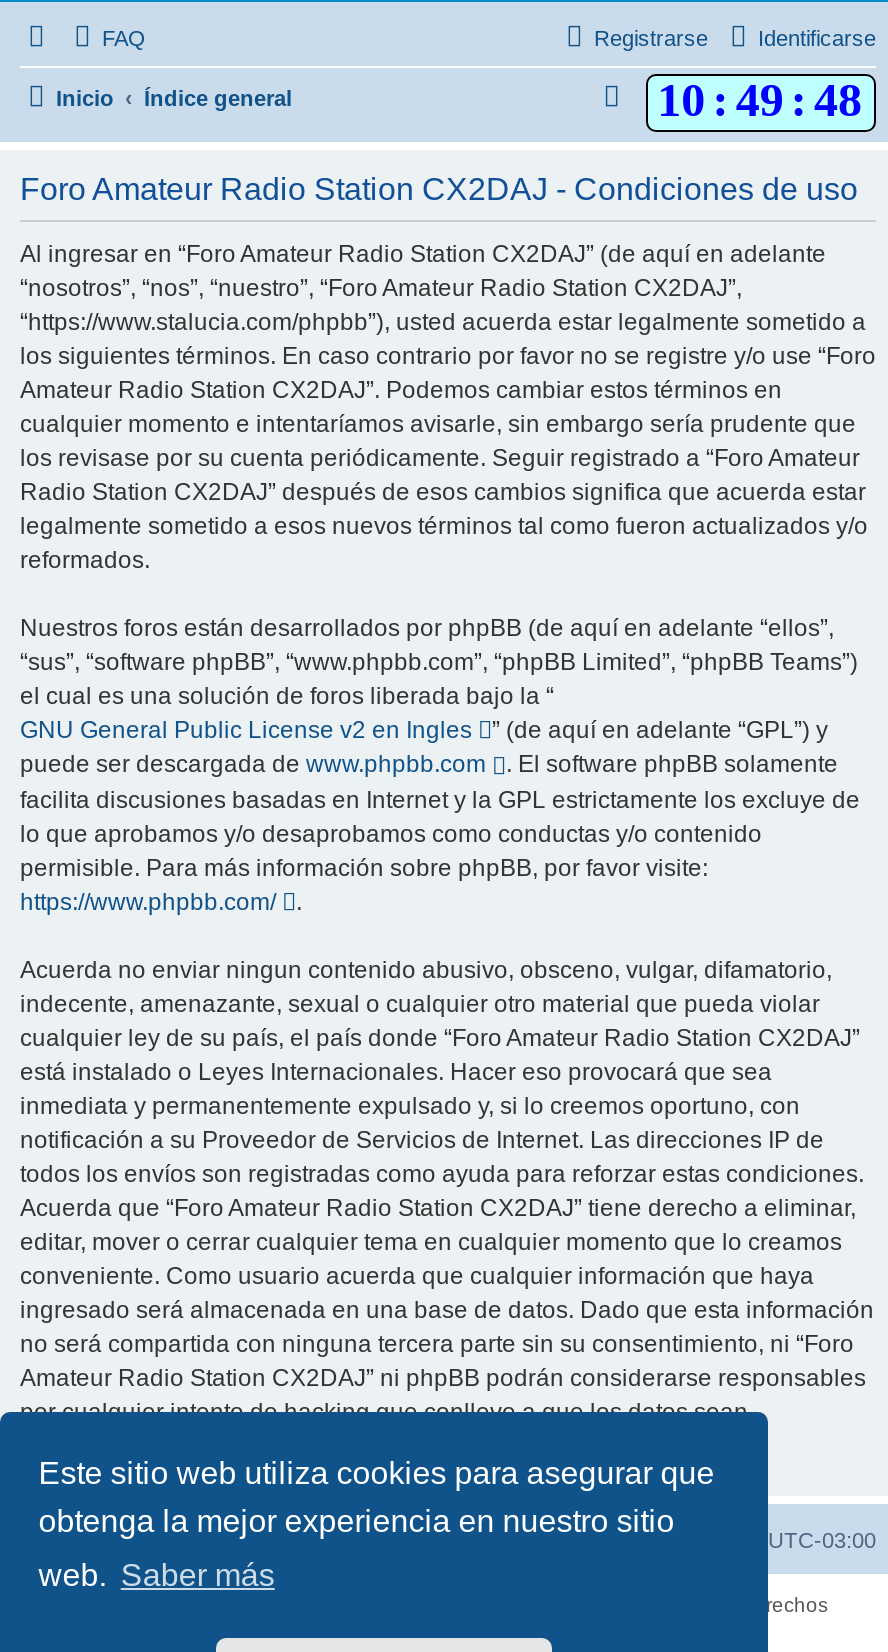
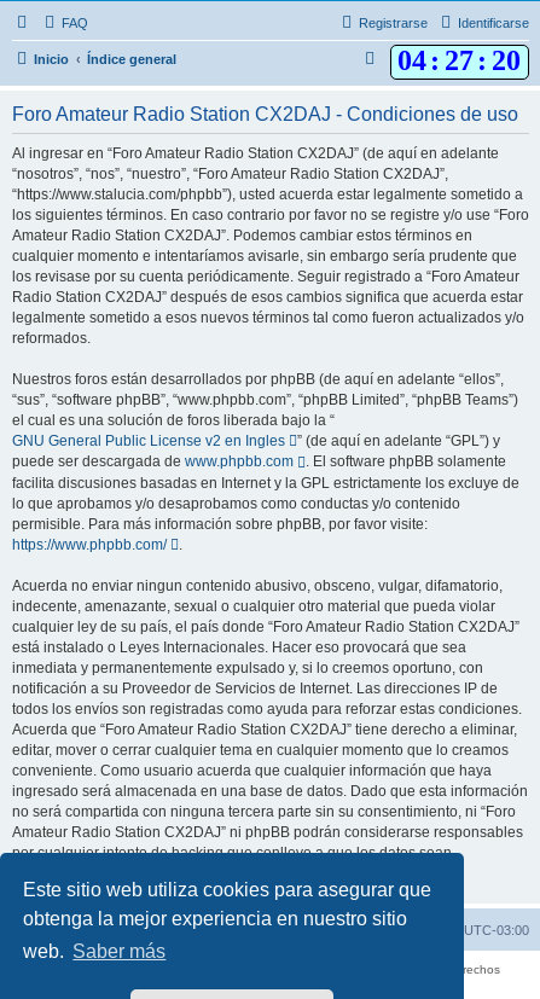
[657,74,862,126] 10 : 49 : 48 -> [397,45,521,76] 04 : 27 : 20

